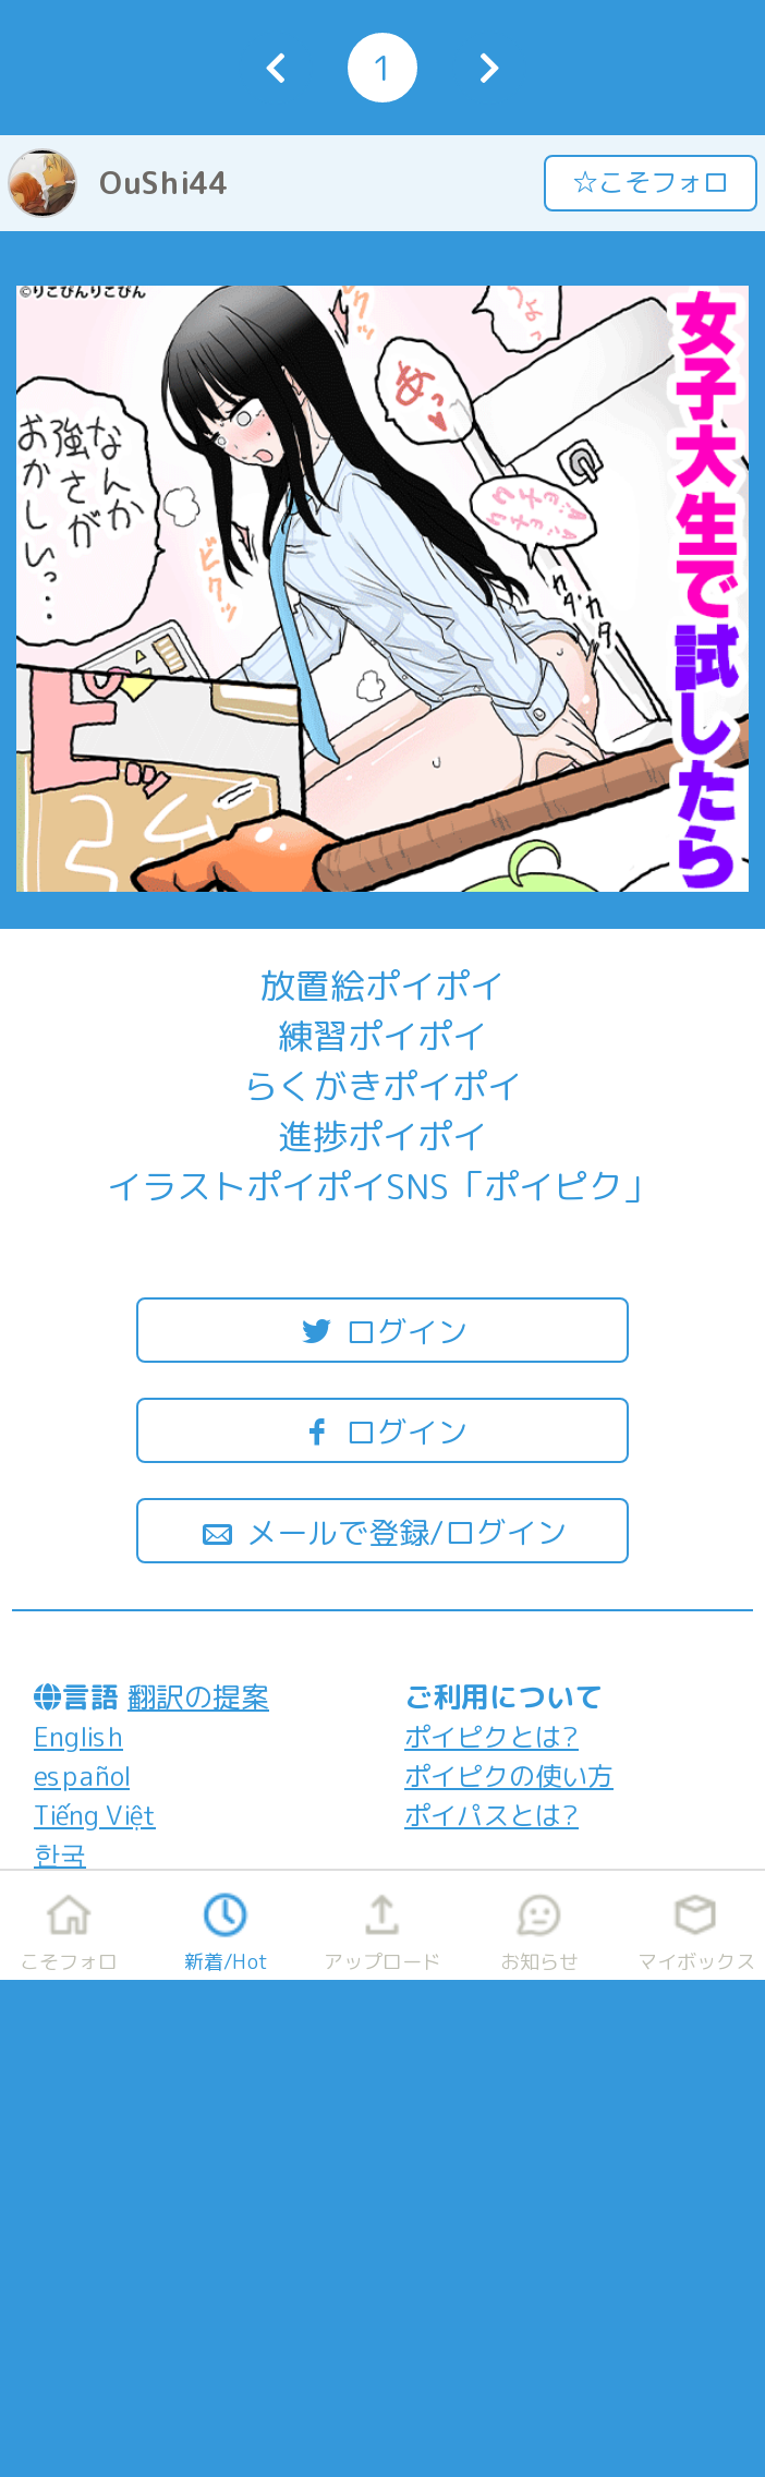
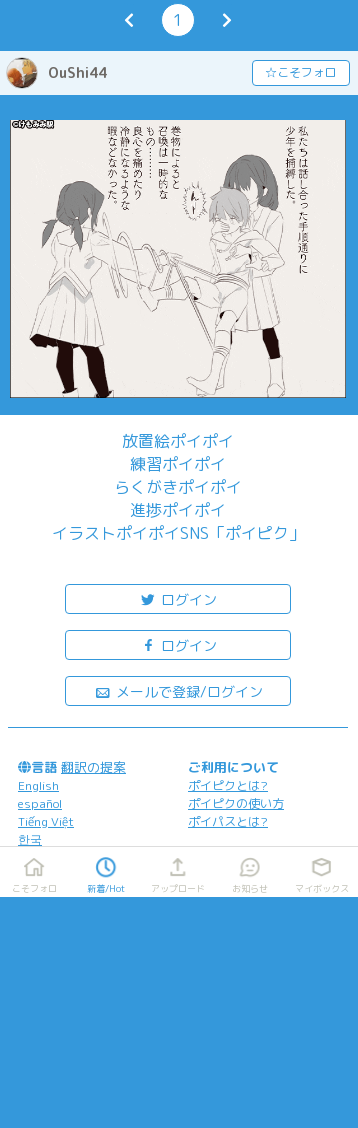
[14,283,751,894] [image] -> [9,119,347,399] [image]

